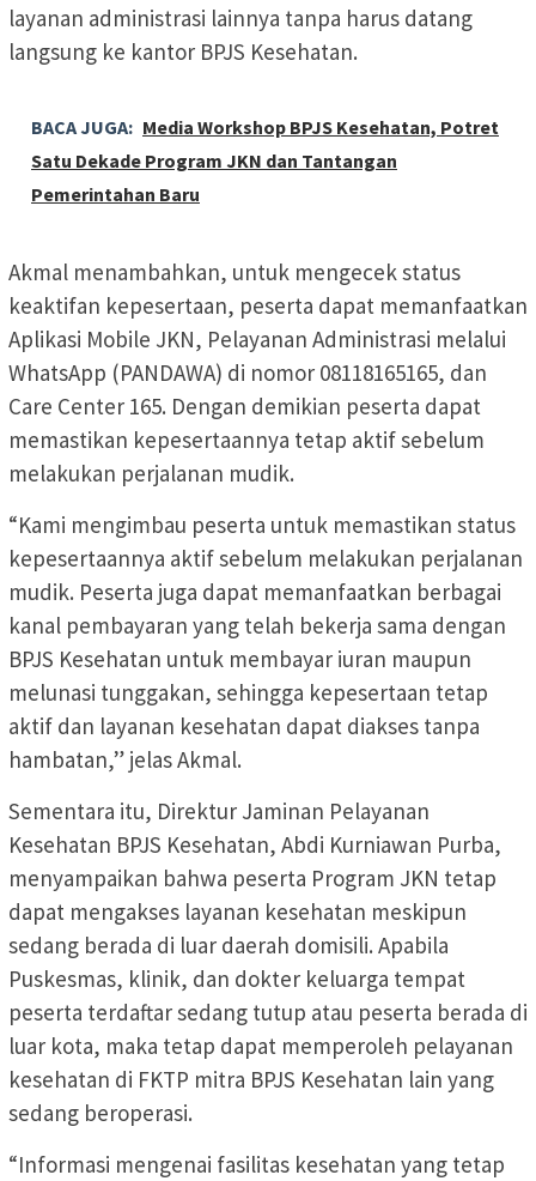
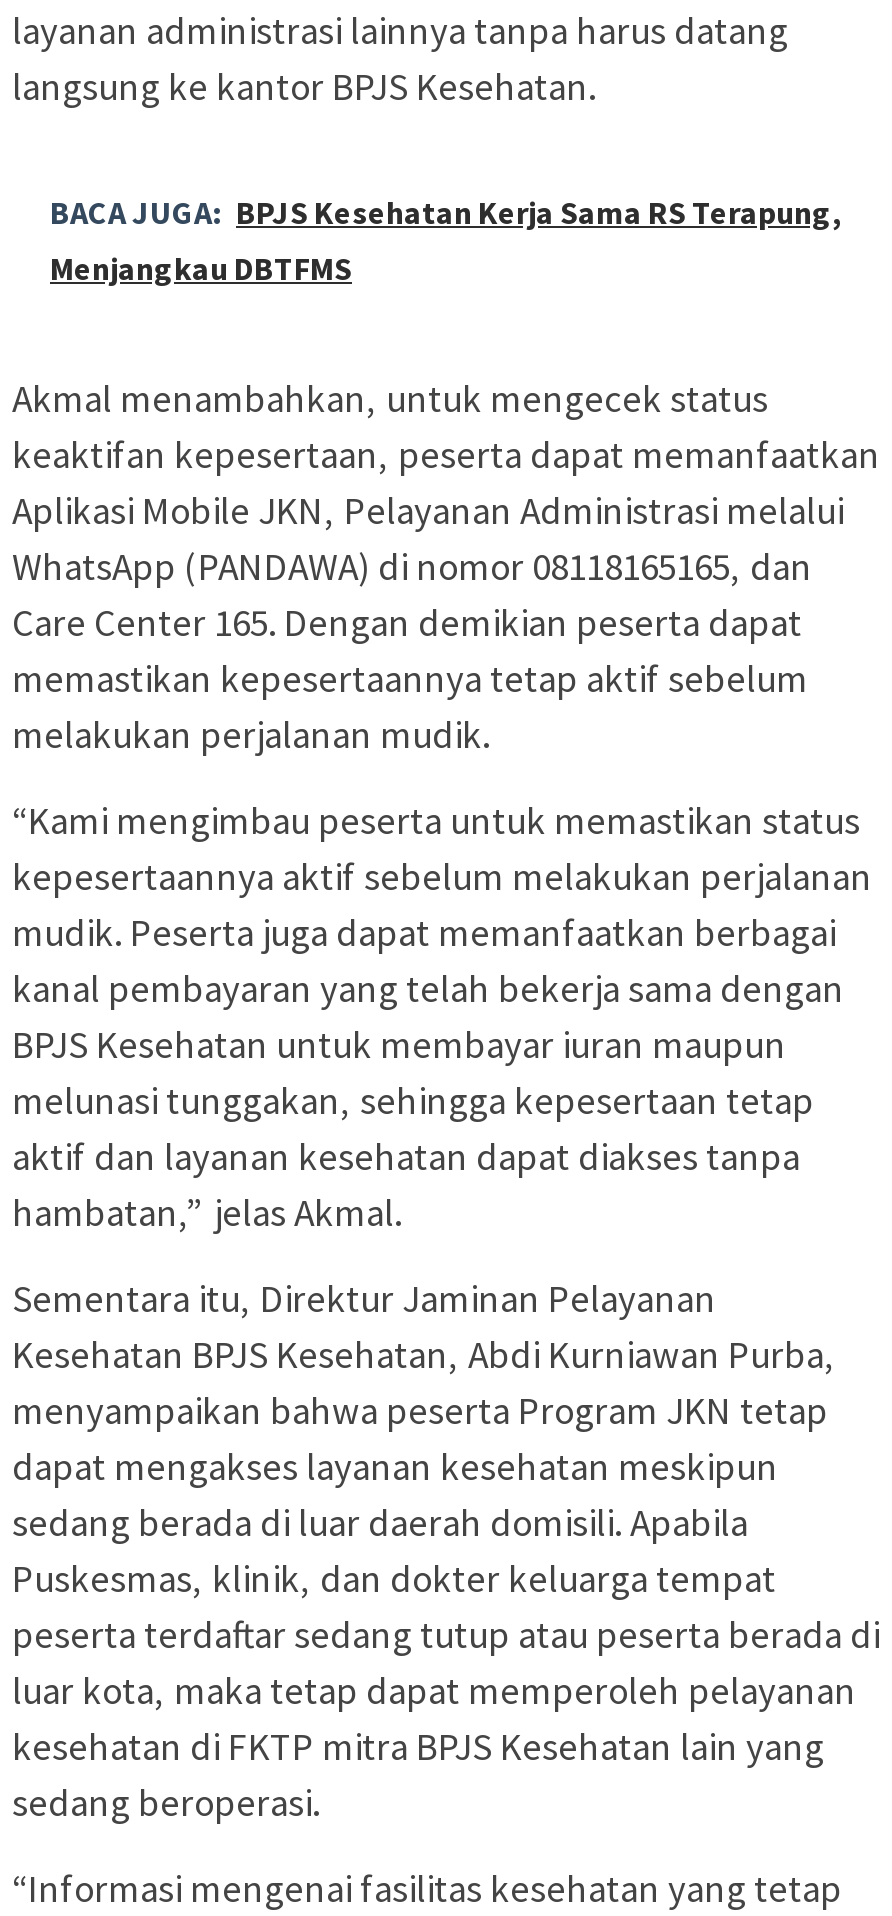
[31,114,499,205] BACA JUGA: Media Workshop BPJS Kesehatan, Potret | Satu Dekade Program JKN dan Tantangan | Pemerintahan Baru -> [50,191,842,287] BACA JUGA: BPJS Kesehatan Kerja Sama RS Terapung, | Menjangkau DBTFMS

